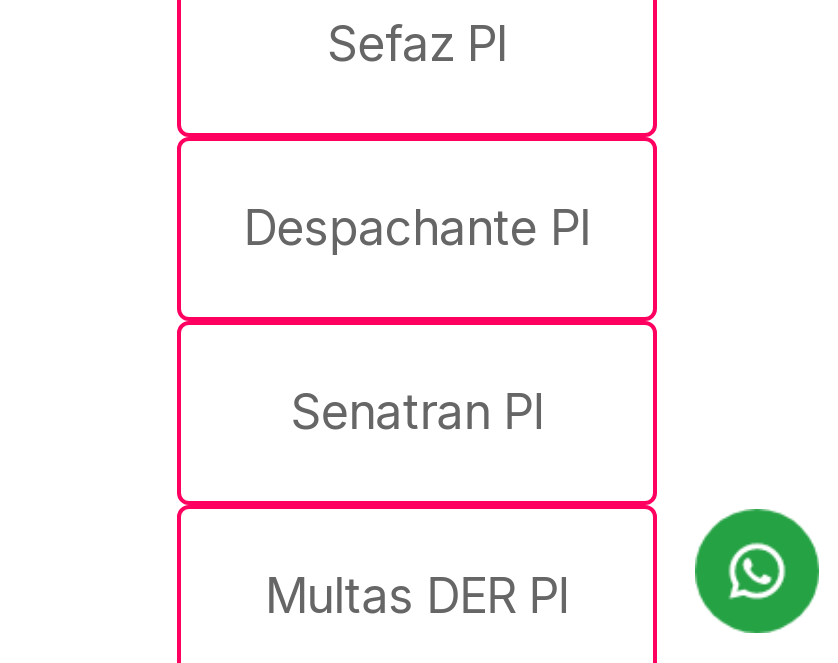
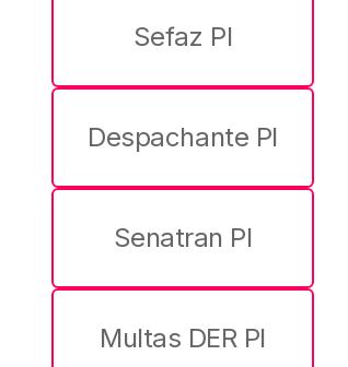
[693,507,821,635] [image] -> none

